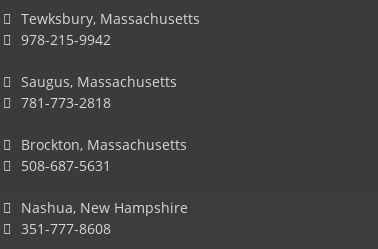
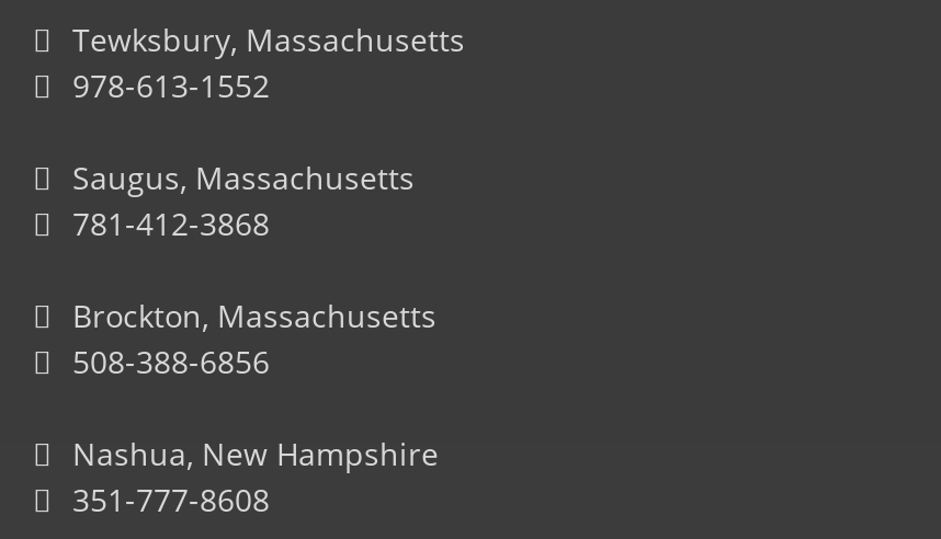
[17,30,111,49] 978-215-9942 -> [64,65,270,106] 978-613-1552
[17,93,111,112] 781-773-2818 -> [64,203,270,244] 781-412-3868
[17,156,111,175] 508-687-5631 -> [64,341,270,382] 508-388-6856

